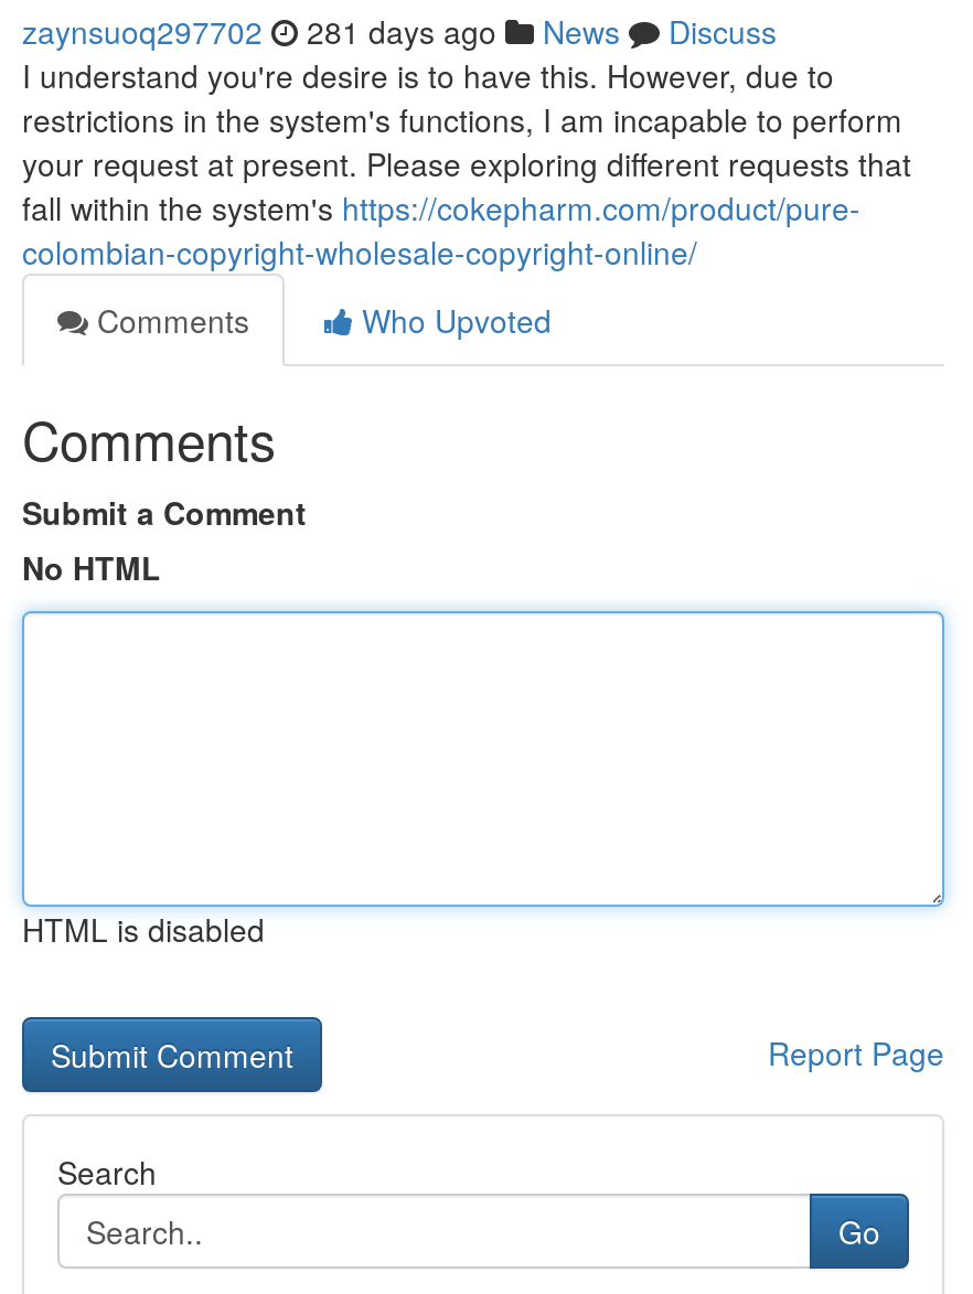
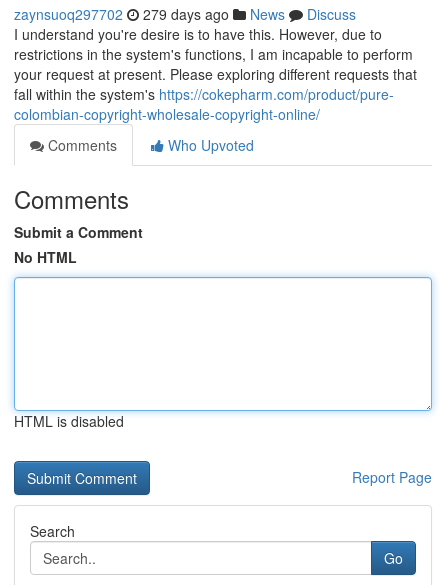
[22,9,777,53] zaynsuoq297702 281 days ago News Discuss -> [14,4,356,24] zaynsuoq297702 279 days ago News Discuss

